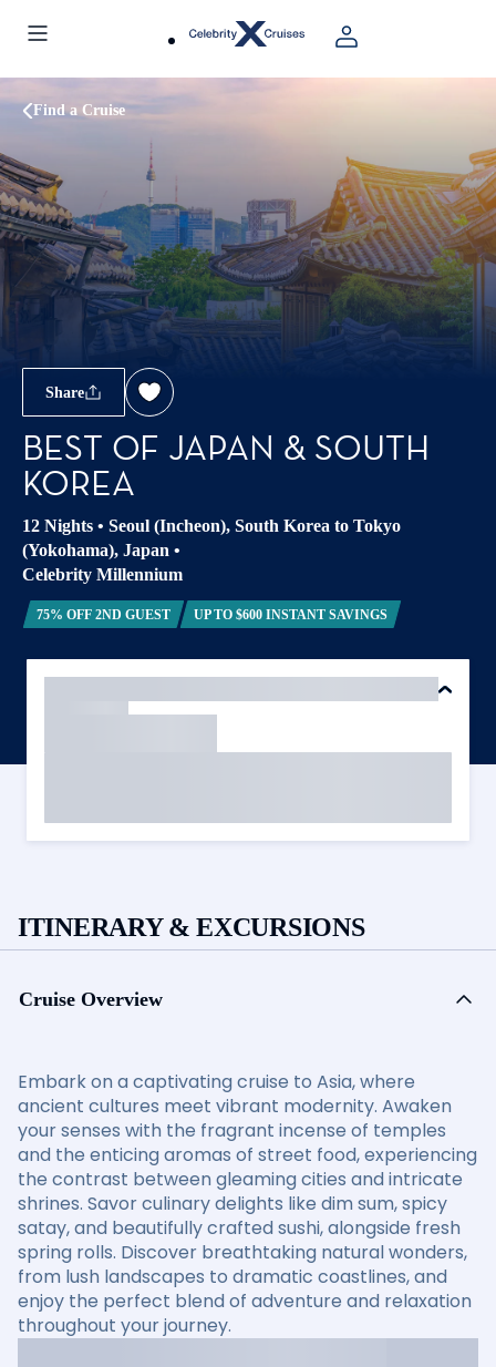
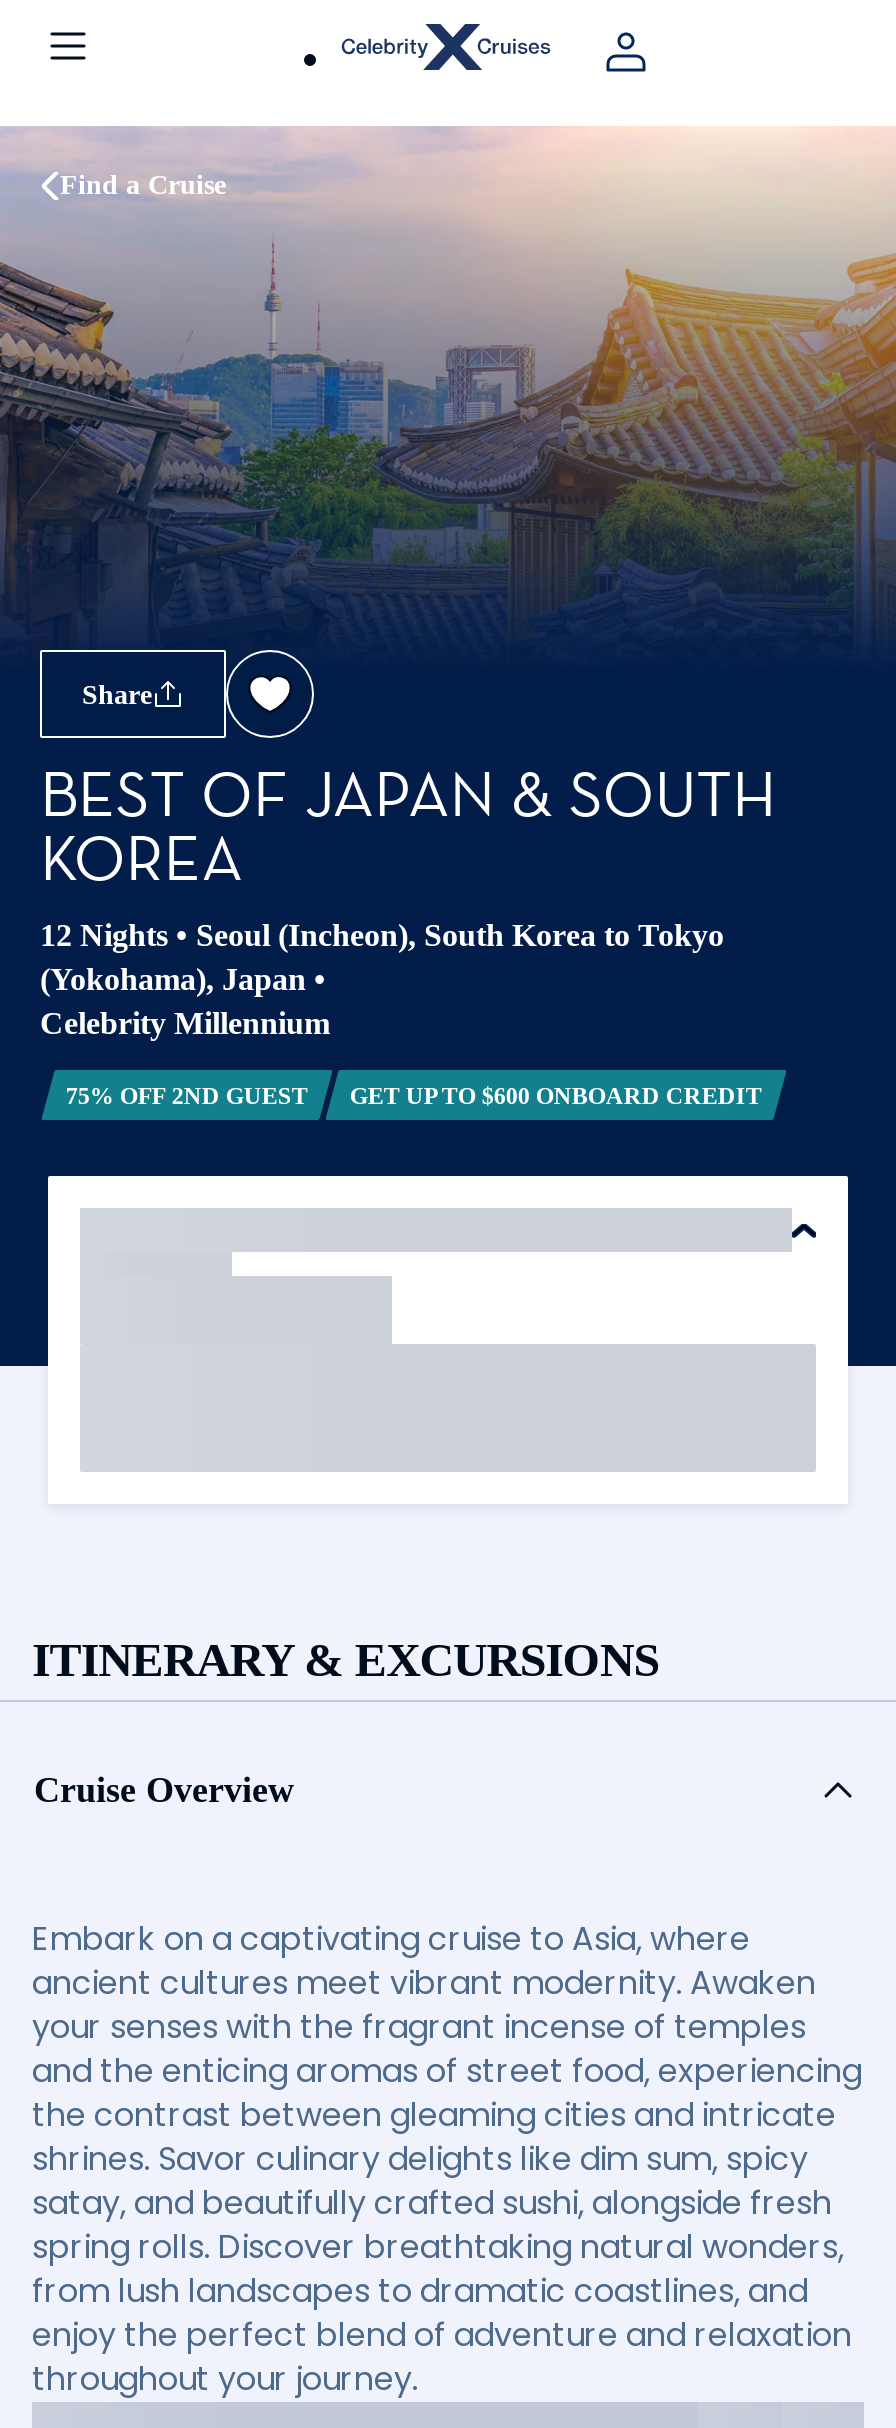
[194,607,387,622] UP TO $600 INSTANT SAVINGS -> [350,1081,762,1109] GET UP TO $600 ONBOARD CREDIT

